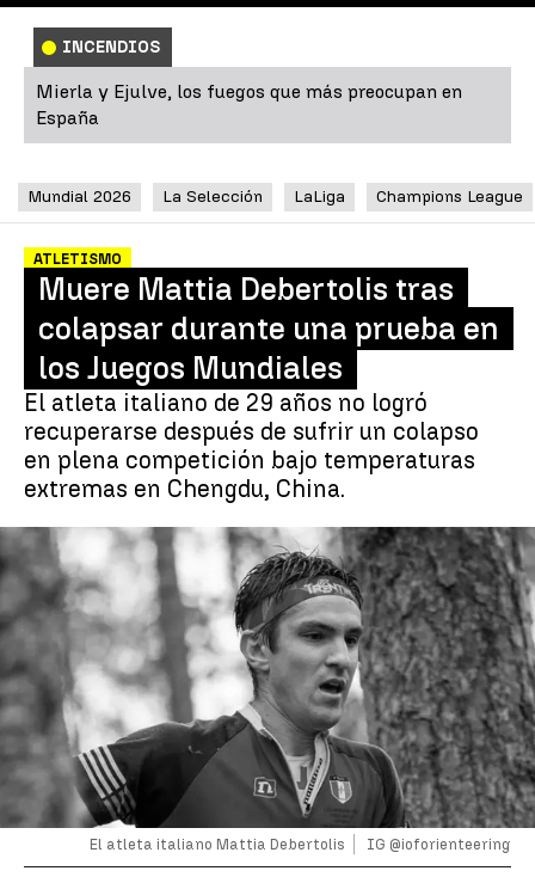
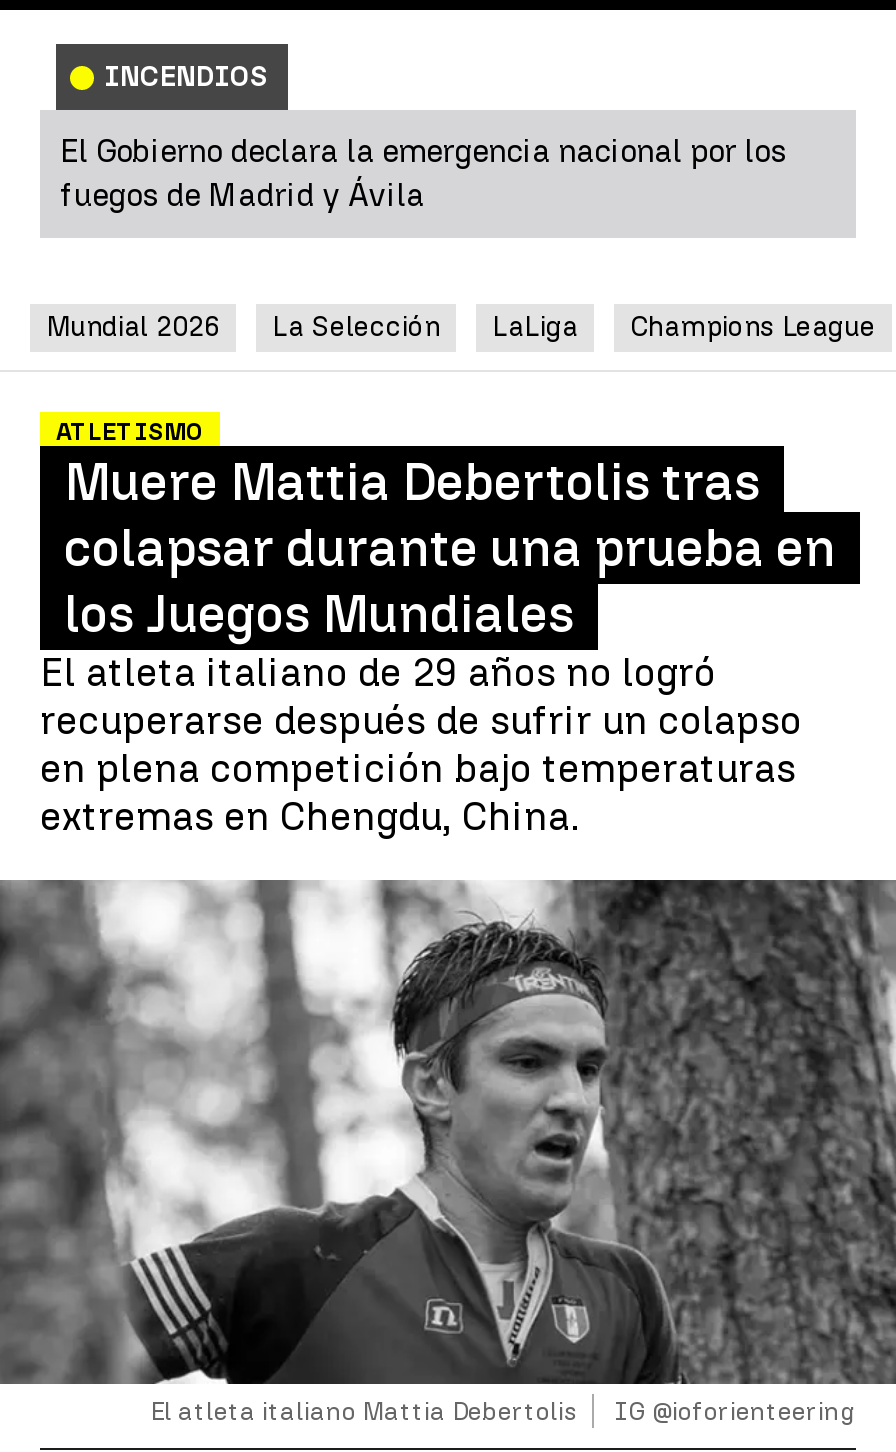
[36,80,462,129] Mierla y Ejulve, los fuegos que más preocupan en | España -> [60,132,786,214] El Gobierno declara la emergencia nacional por los | fuegos de Madrid y Ávila

